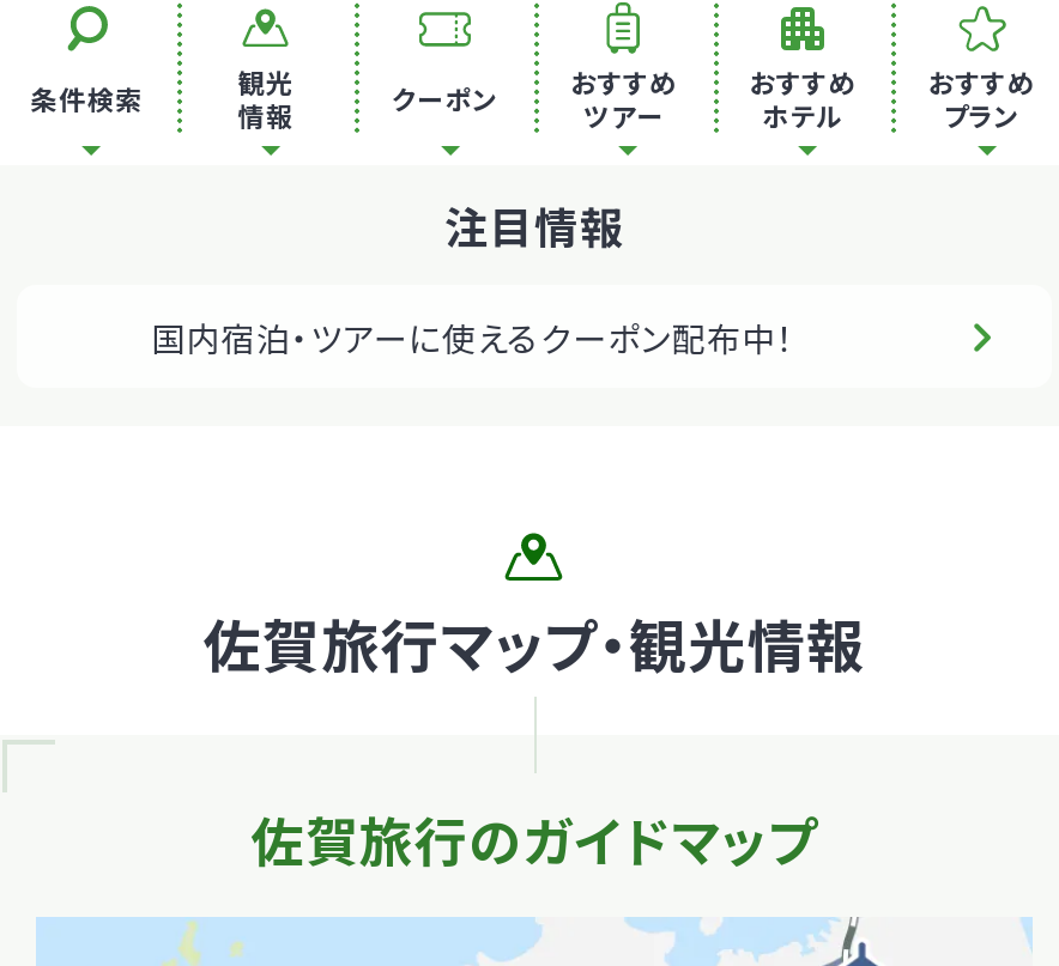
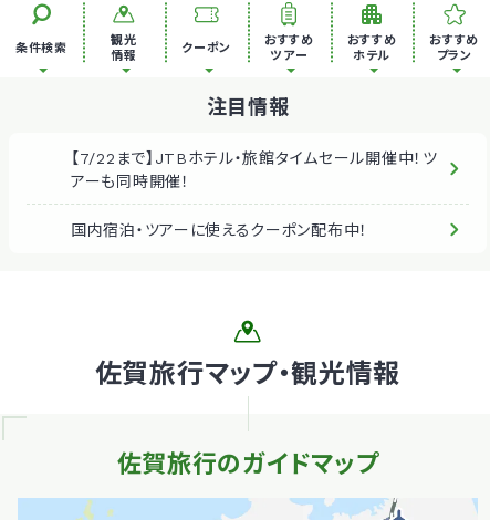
none -> [71,149,438,190] 【7/22まで】JTBホテル・旅館タイムセール開催中！ツ | アーも同時開催！

